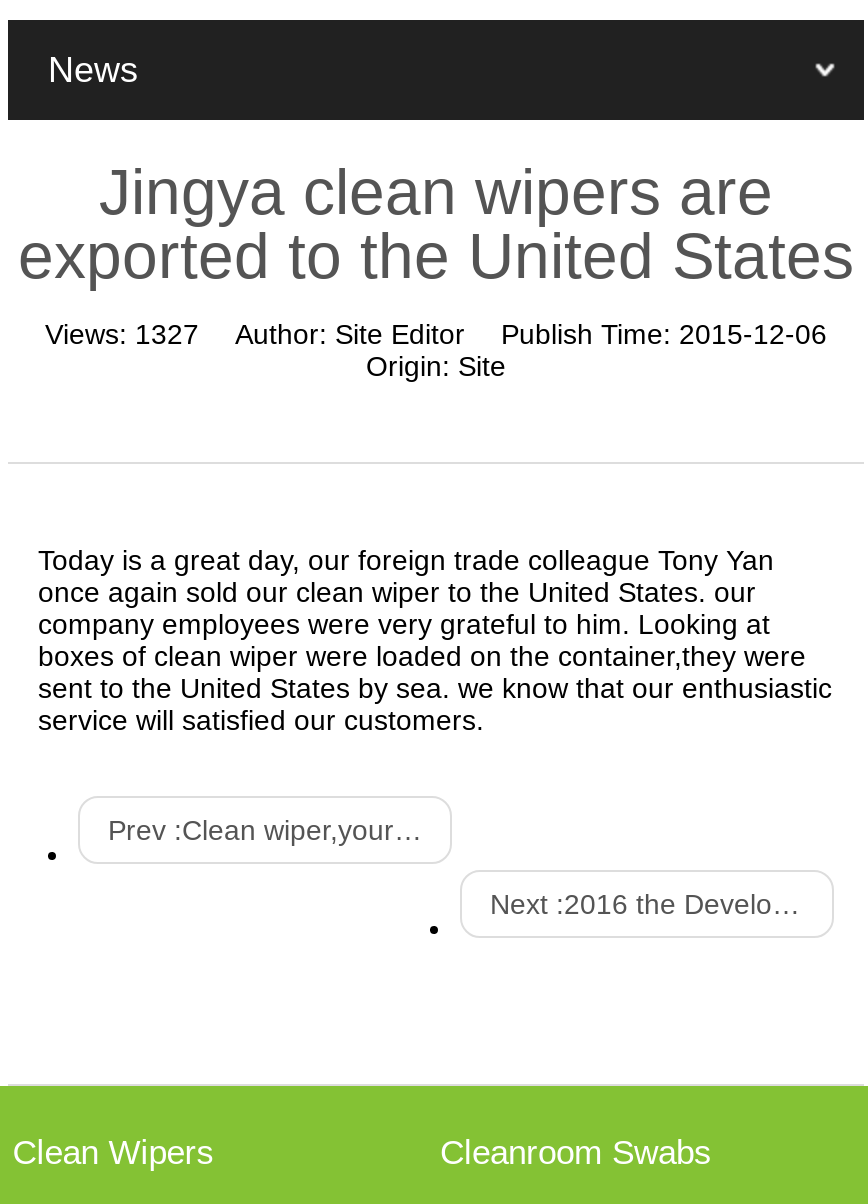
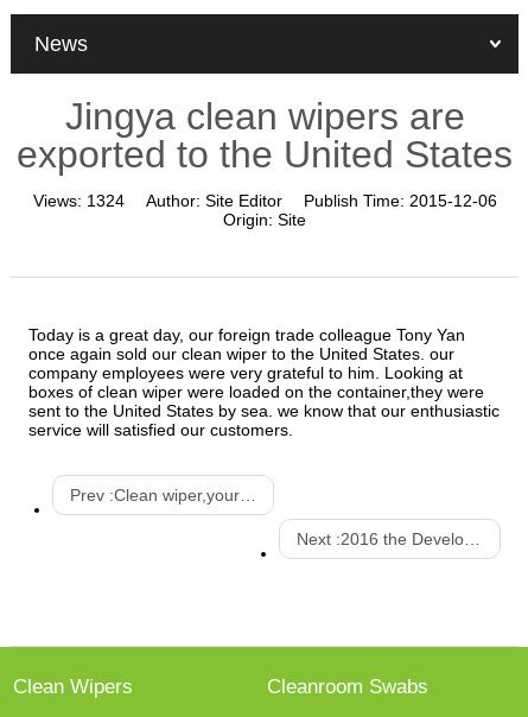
[45,318,827,350] Views: 1327 Author: Site Editor Publish Time: 2015-12-06 -> [33,191,497,210] Views: 1324 Author: Site Editor Publish Time: 2015-12-06

